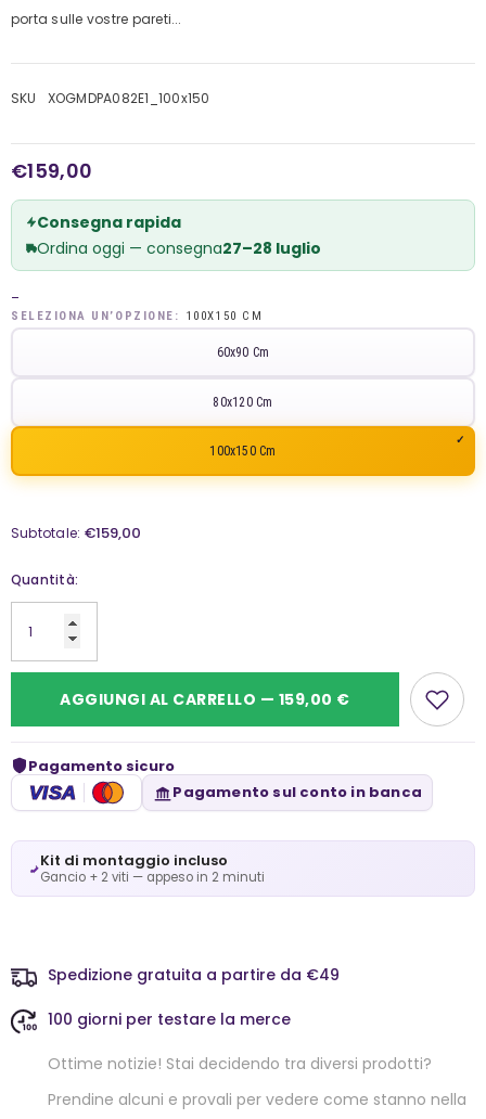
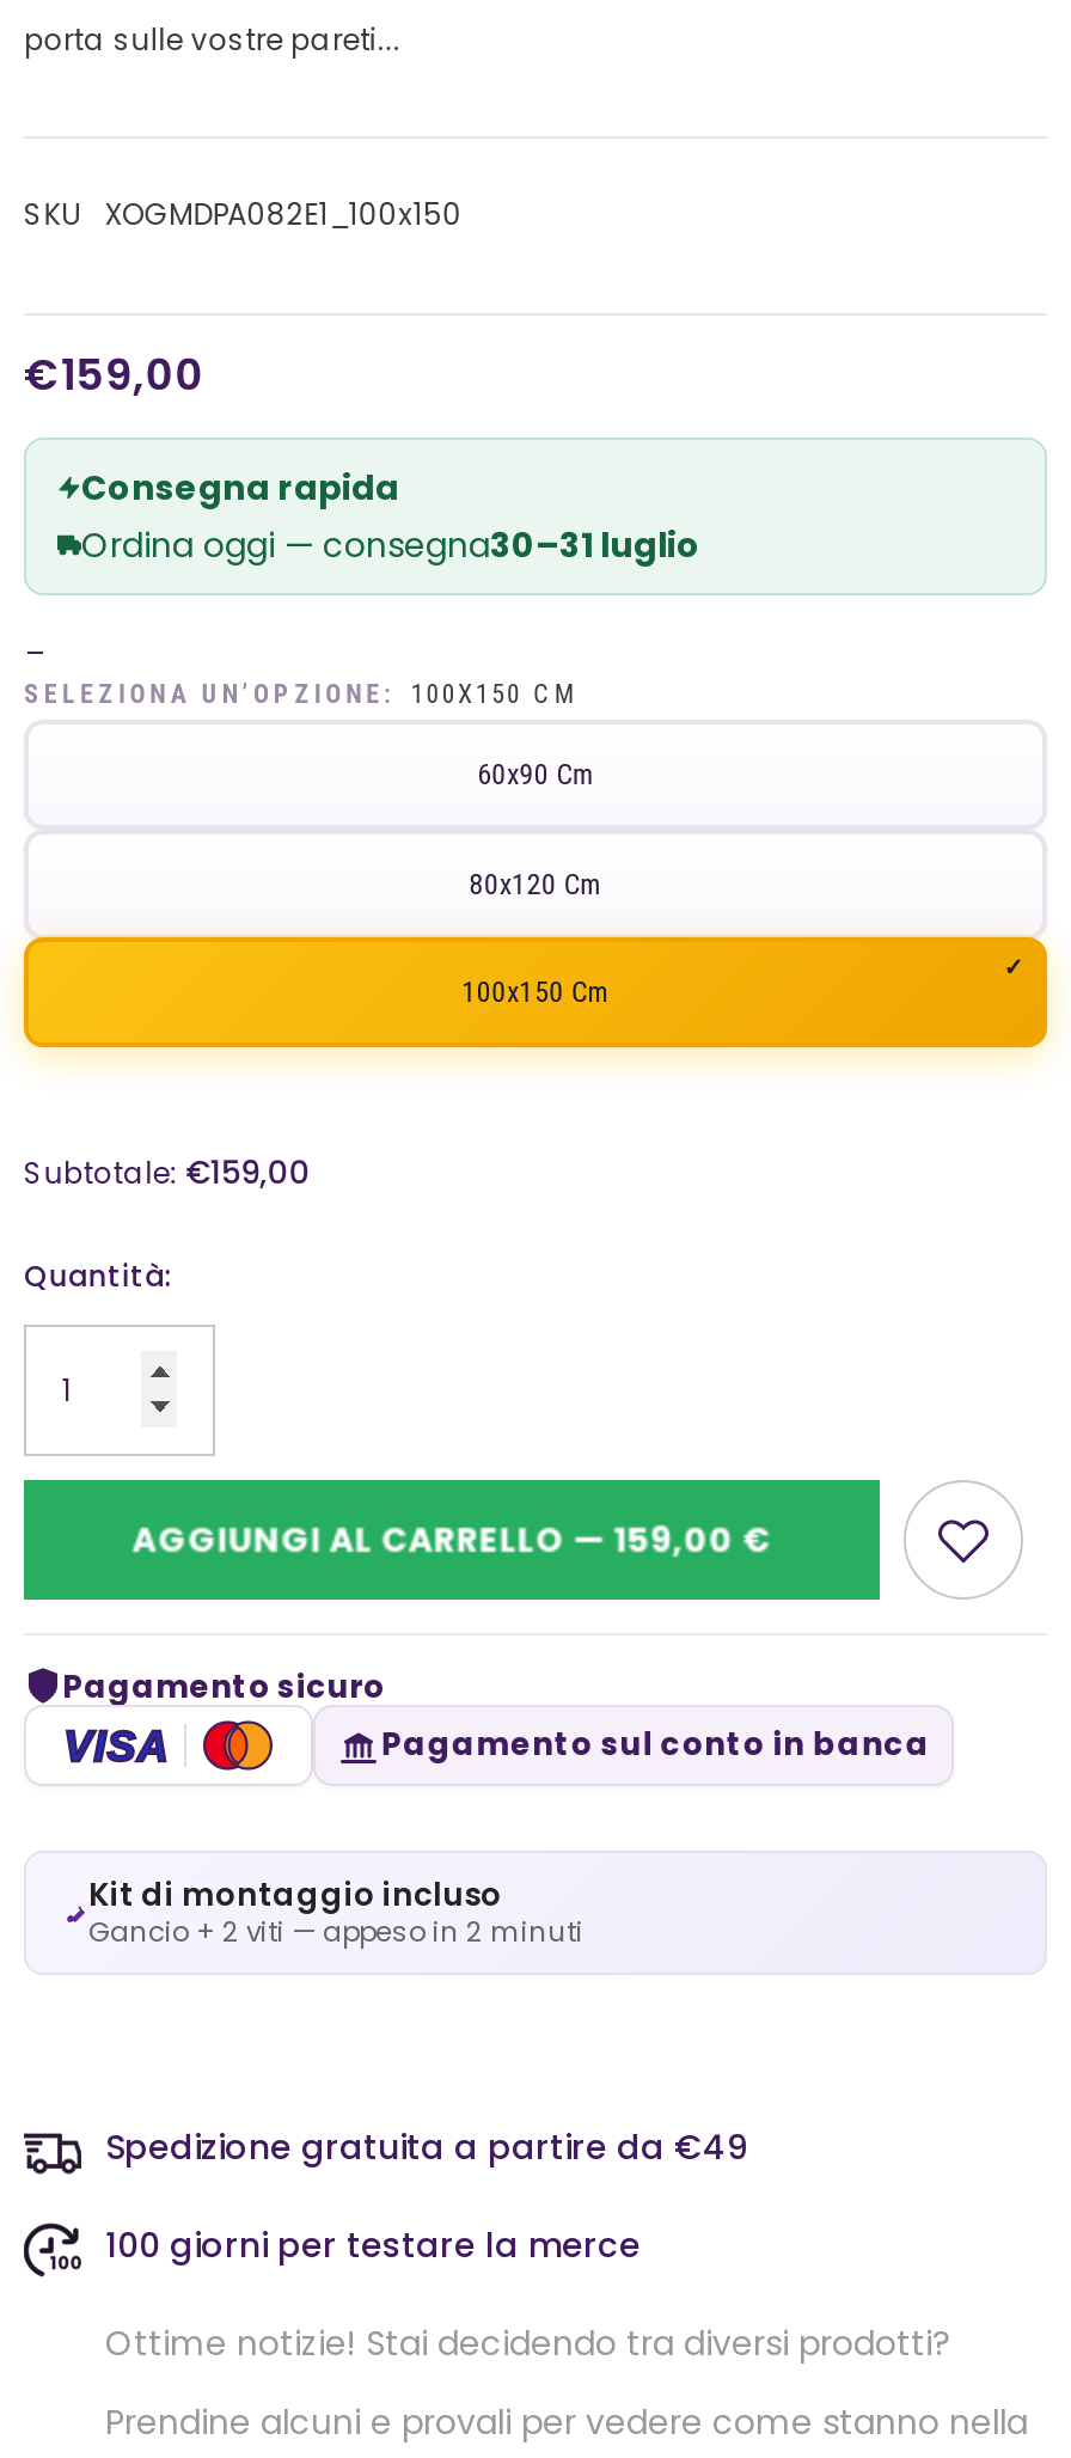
[37,237,321,259] Ordina oggi — consegna27–28 luglio -> [81,521,700,569] Ordina oggi — consegna30–31 luglio

